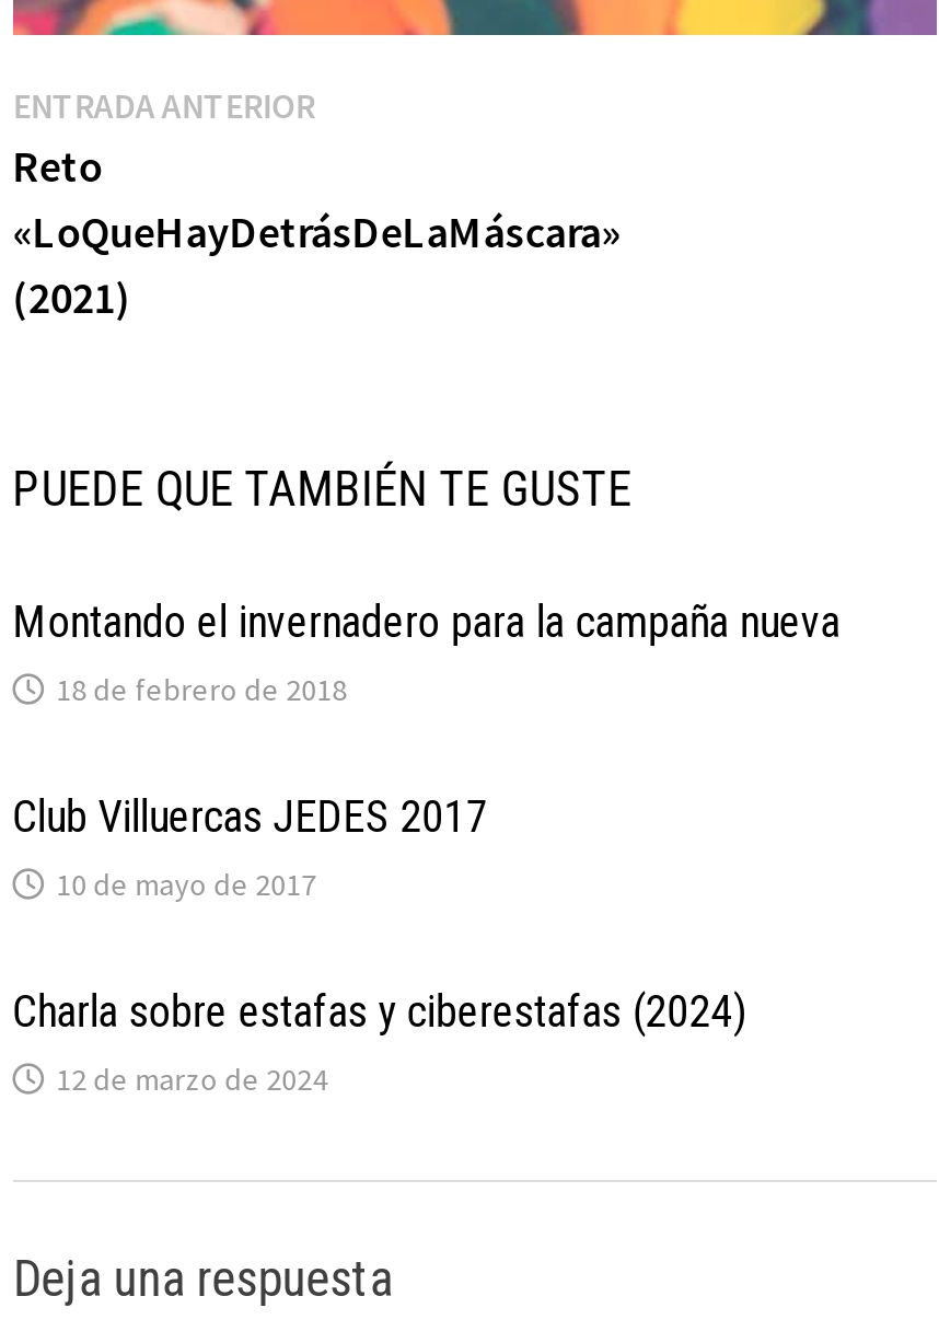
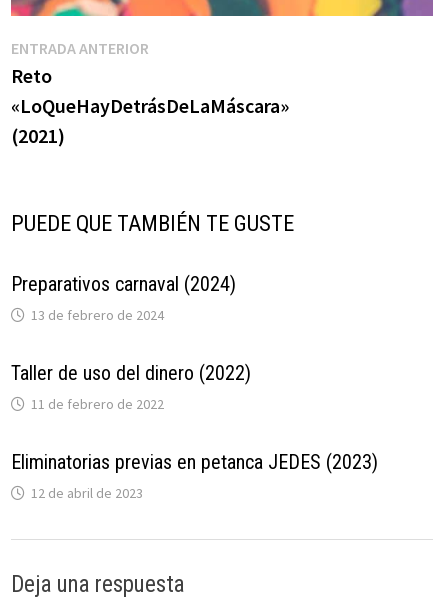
[13,595,840,709] Montando el invernadero para la campaña nueva | 18 de febrero de 2018 -> [11,272,236,324] Preparativos carnaval (2024) | 13 de febrero de 2024
[13,790,488,903] Club Villuercas JEDES 2017 | 10 de mayo de 2017 -> [11,361,251,413] Taller de uso del dinero (2022) | 11 de febrero de 2022
[13,984,746,1098] Charla sobre estafas y ciberestafas (2024) | 12 de marzo de 2024 -> [11,450,378,502] Eliminatorias previas en petanca JEDES (2023) | 12 de abril de 2023

